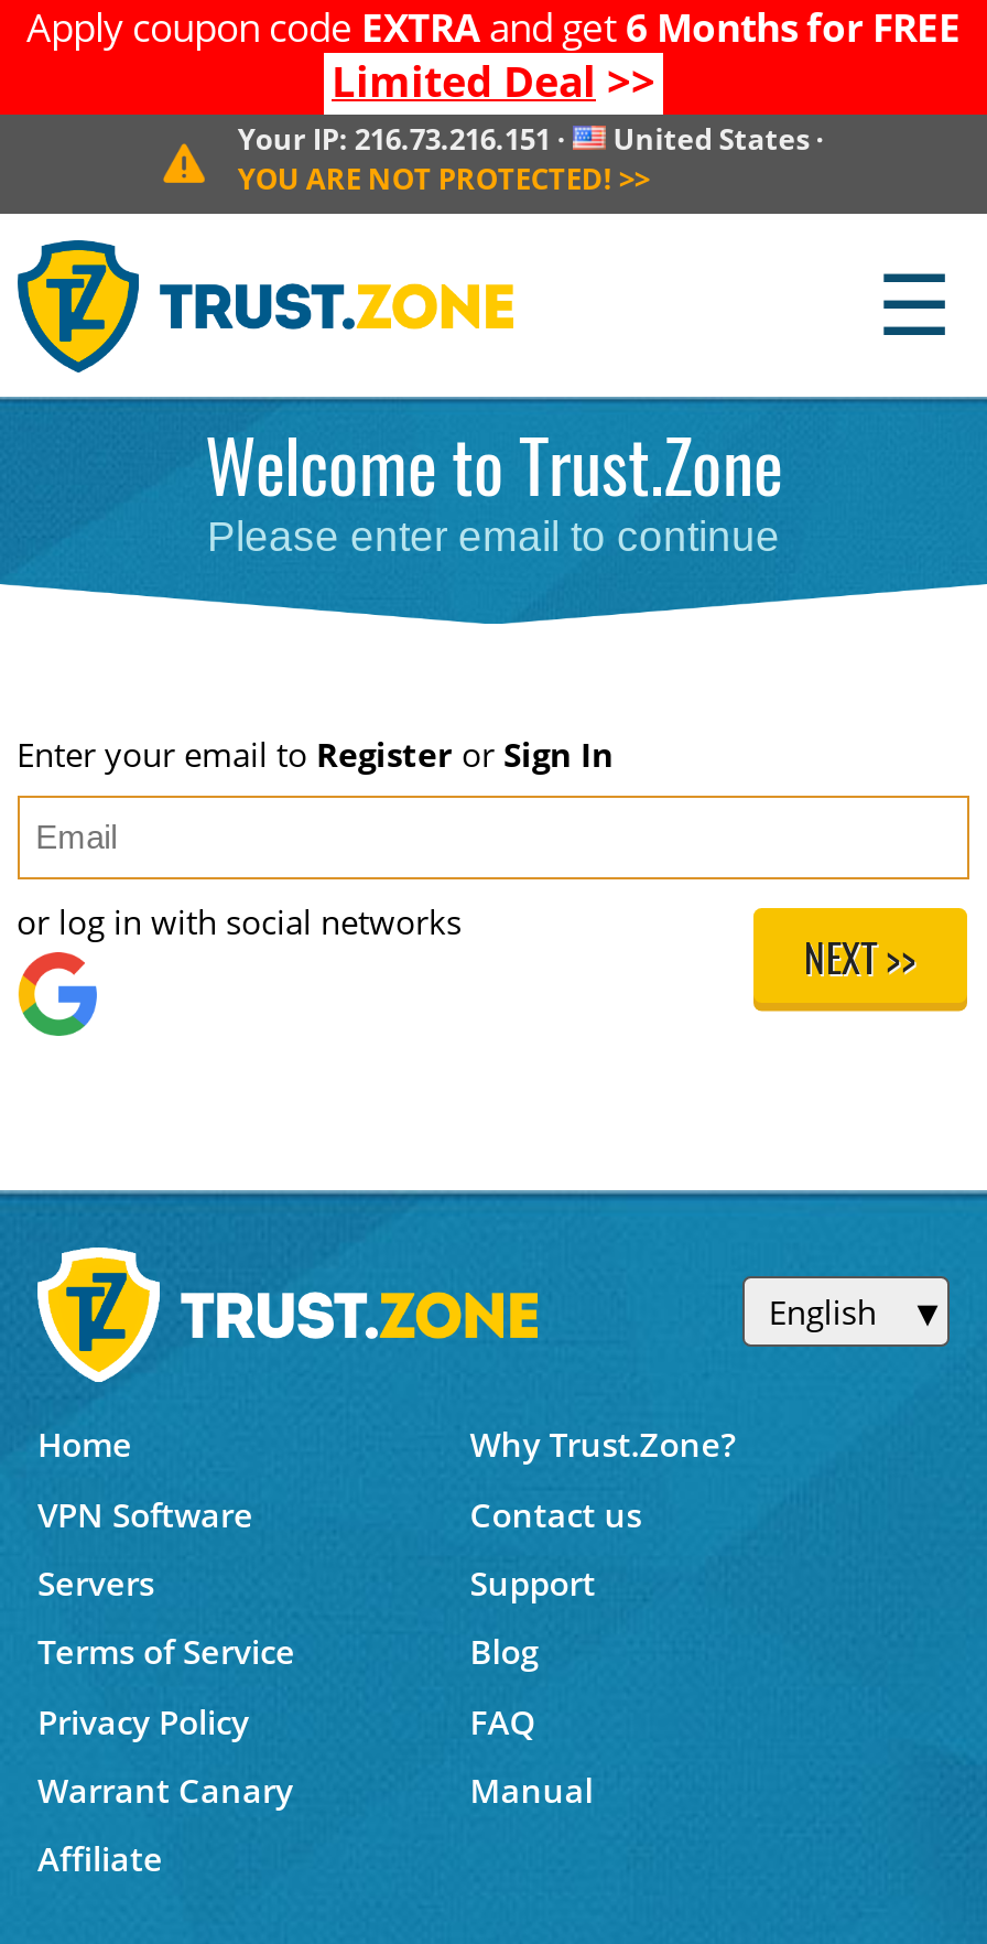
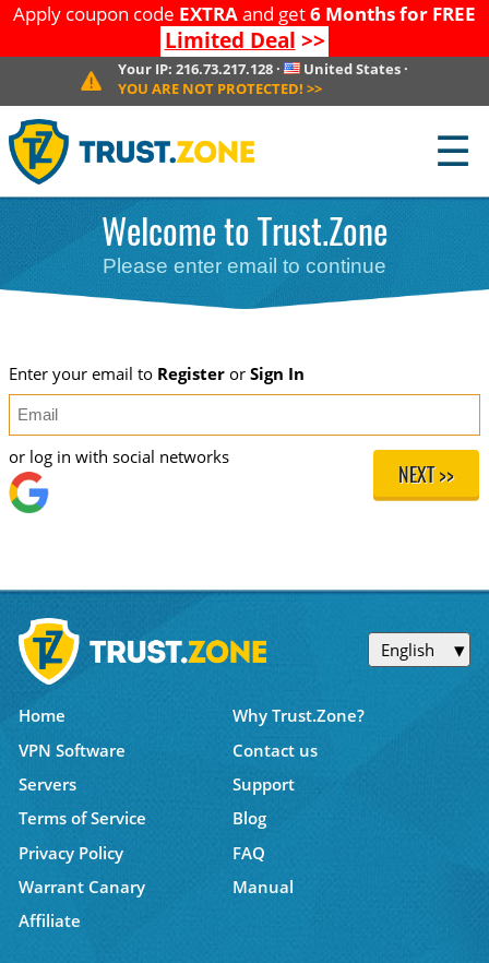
[237,119,824,158] Your IP: 216.73.216.151 · United States · -> [118,59,408,78] Your IP: 216.73.217.128 · United States ·

